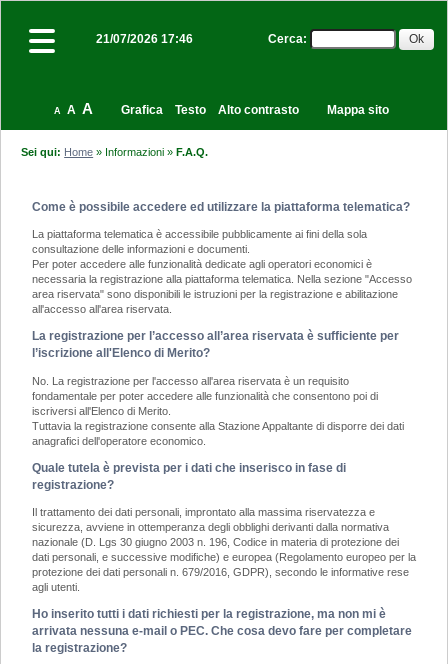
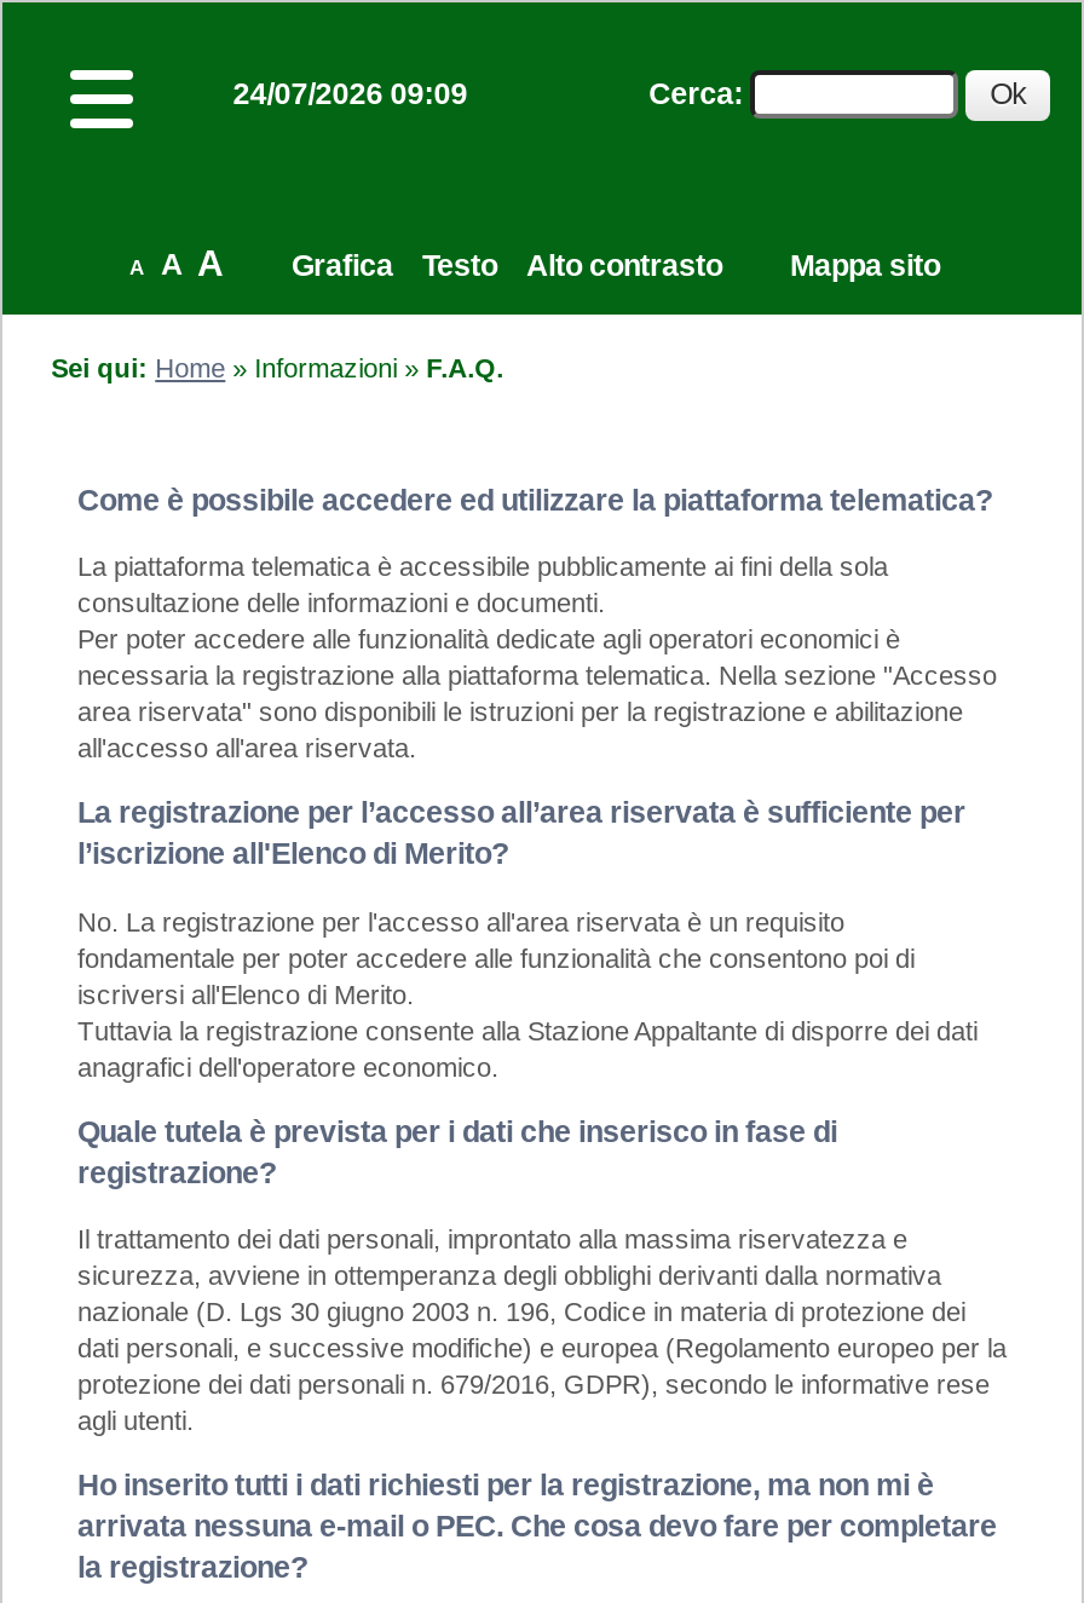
[96,32,193,46] 21/07/2026 17:46 -> [233,78,468,112] 24/07/2026 09:09

